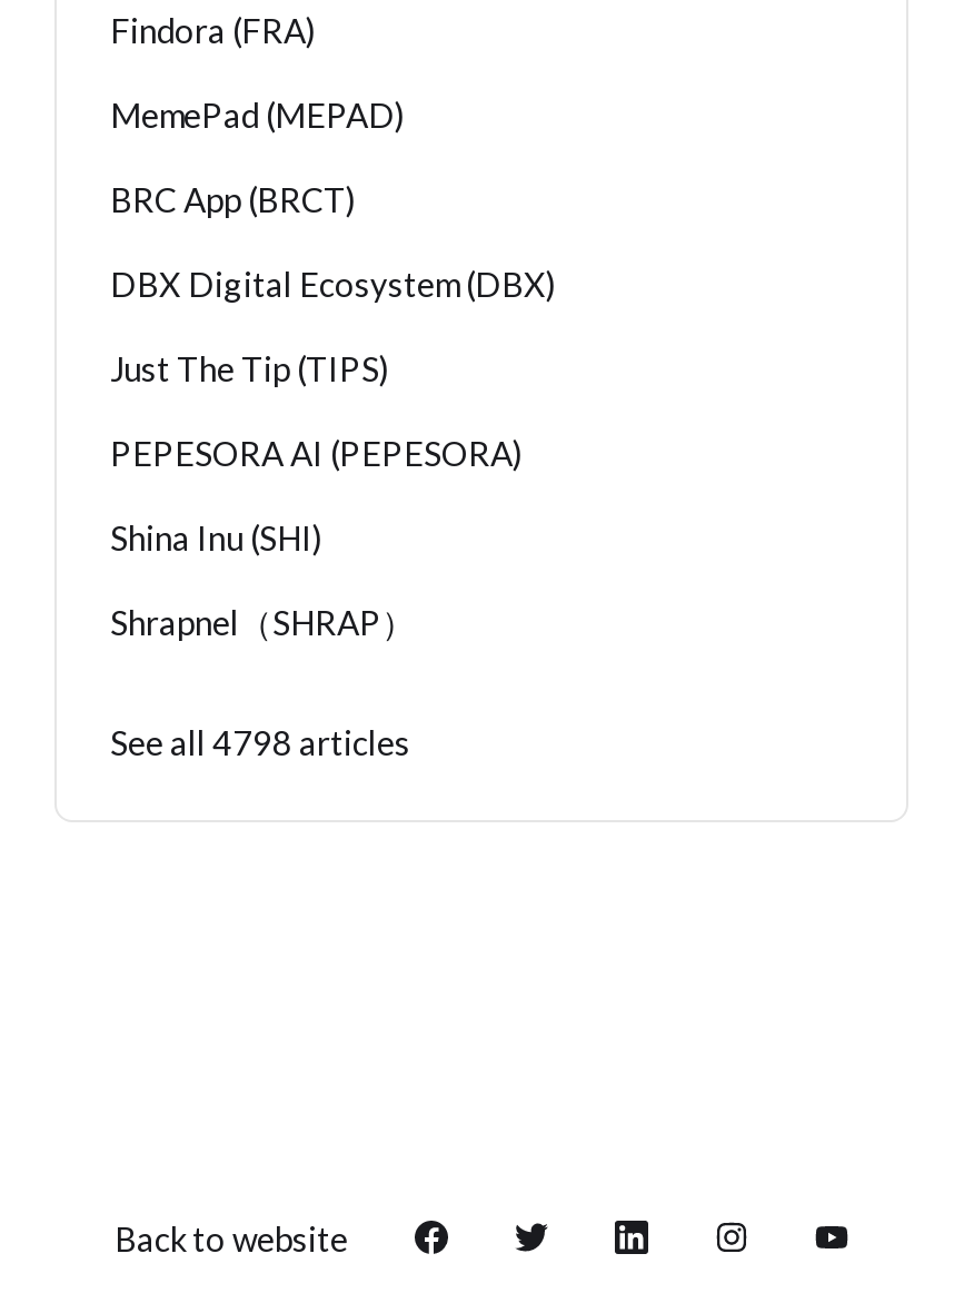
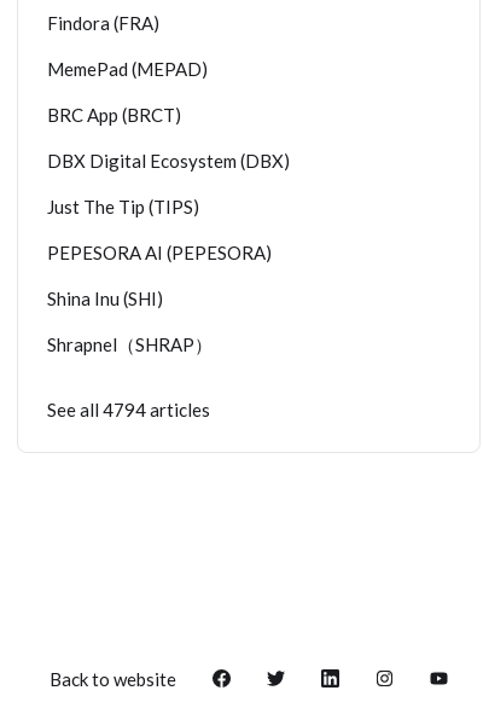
[110,722,410,762] See all 4798 articles -> [47,399,210,420] See all 4794 articles

